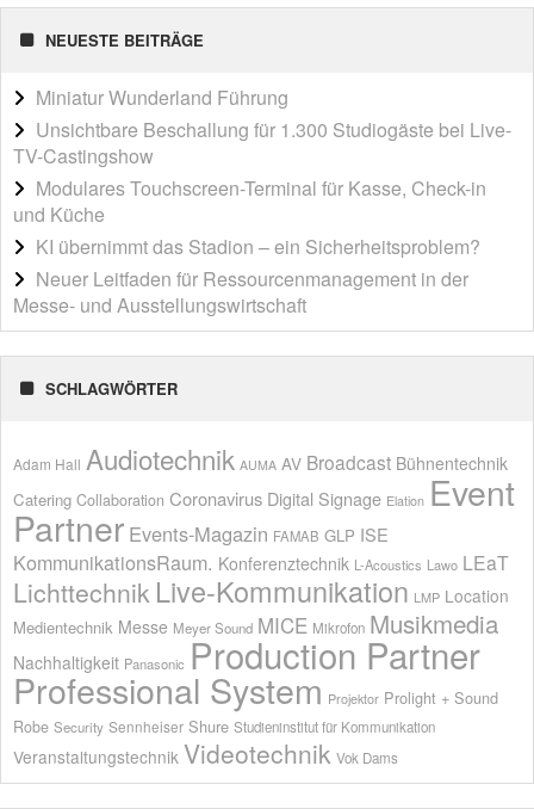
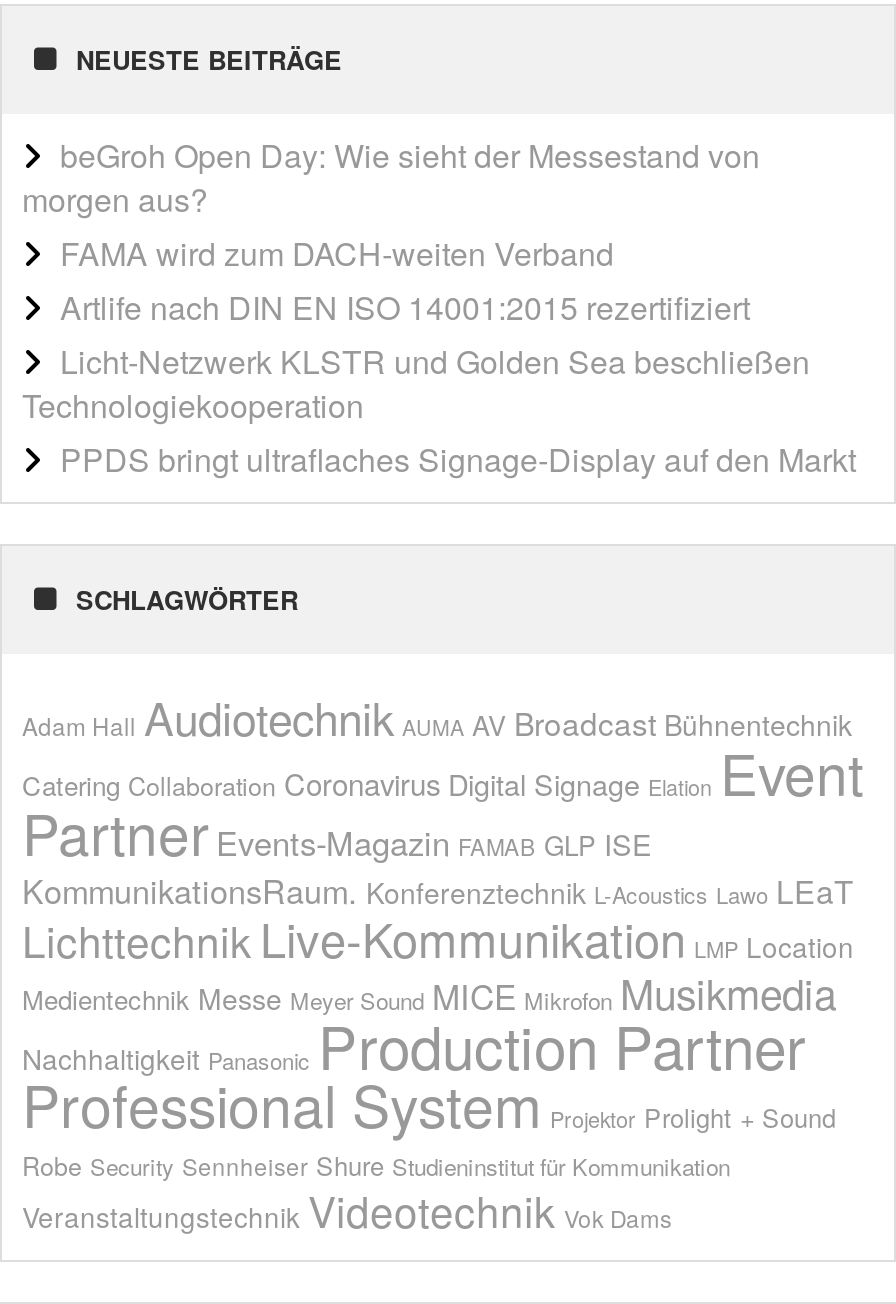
[13,83,511,318] Miniatur Wunderland Führung | Unsichtbare Beschallung für 1.300 Studiogäste bei Live- | TV-Castingshow | Modulares Touchscreen-Terminal für Kasse, Check-in | und Küche | KI übernimmt das Stadion – ein Sicherheitsproblem? | Neuer Leitfaden für Ressourcenmanagement in der | Messe- und Ausstellungswirtschaft -> [22,131,856,481] beGroh Open Day: Wie sieht der Messestand von | morgen aus? | FAMA wird zum DACH-weiten Verband | Artlife nach DIN EN ISO 14001:2015 rezertifiziert | Licht-Netzwerk KLSTR und Golden Sea beschließen | Technologiekooperation | PPDS bringt ultraflaches Signage-Display auf den Markt

